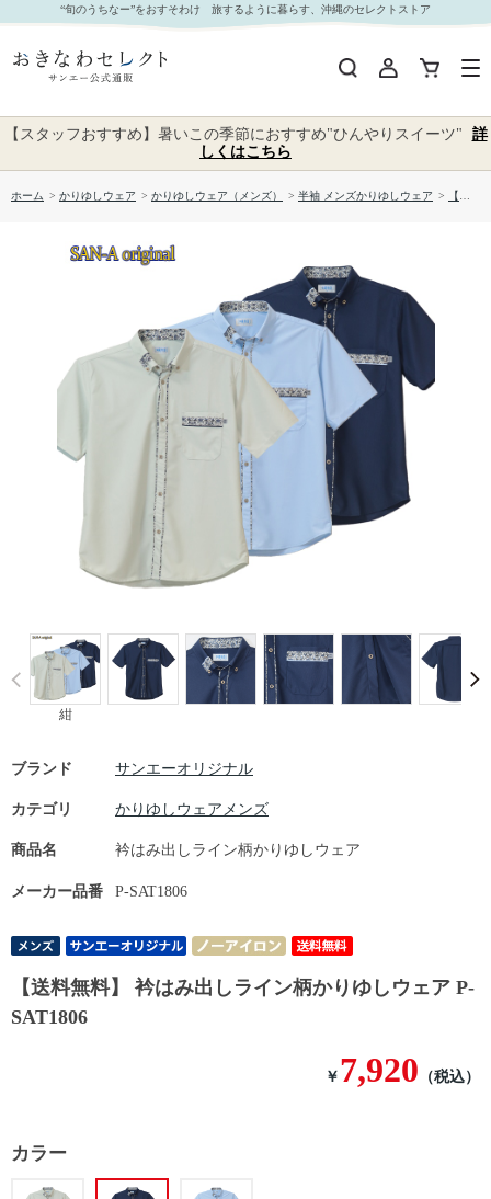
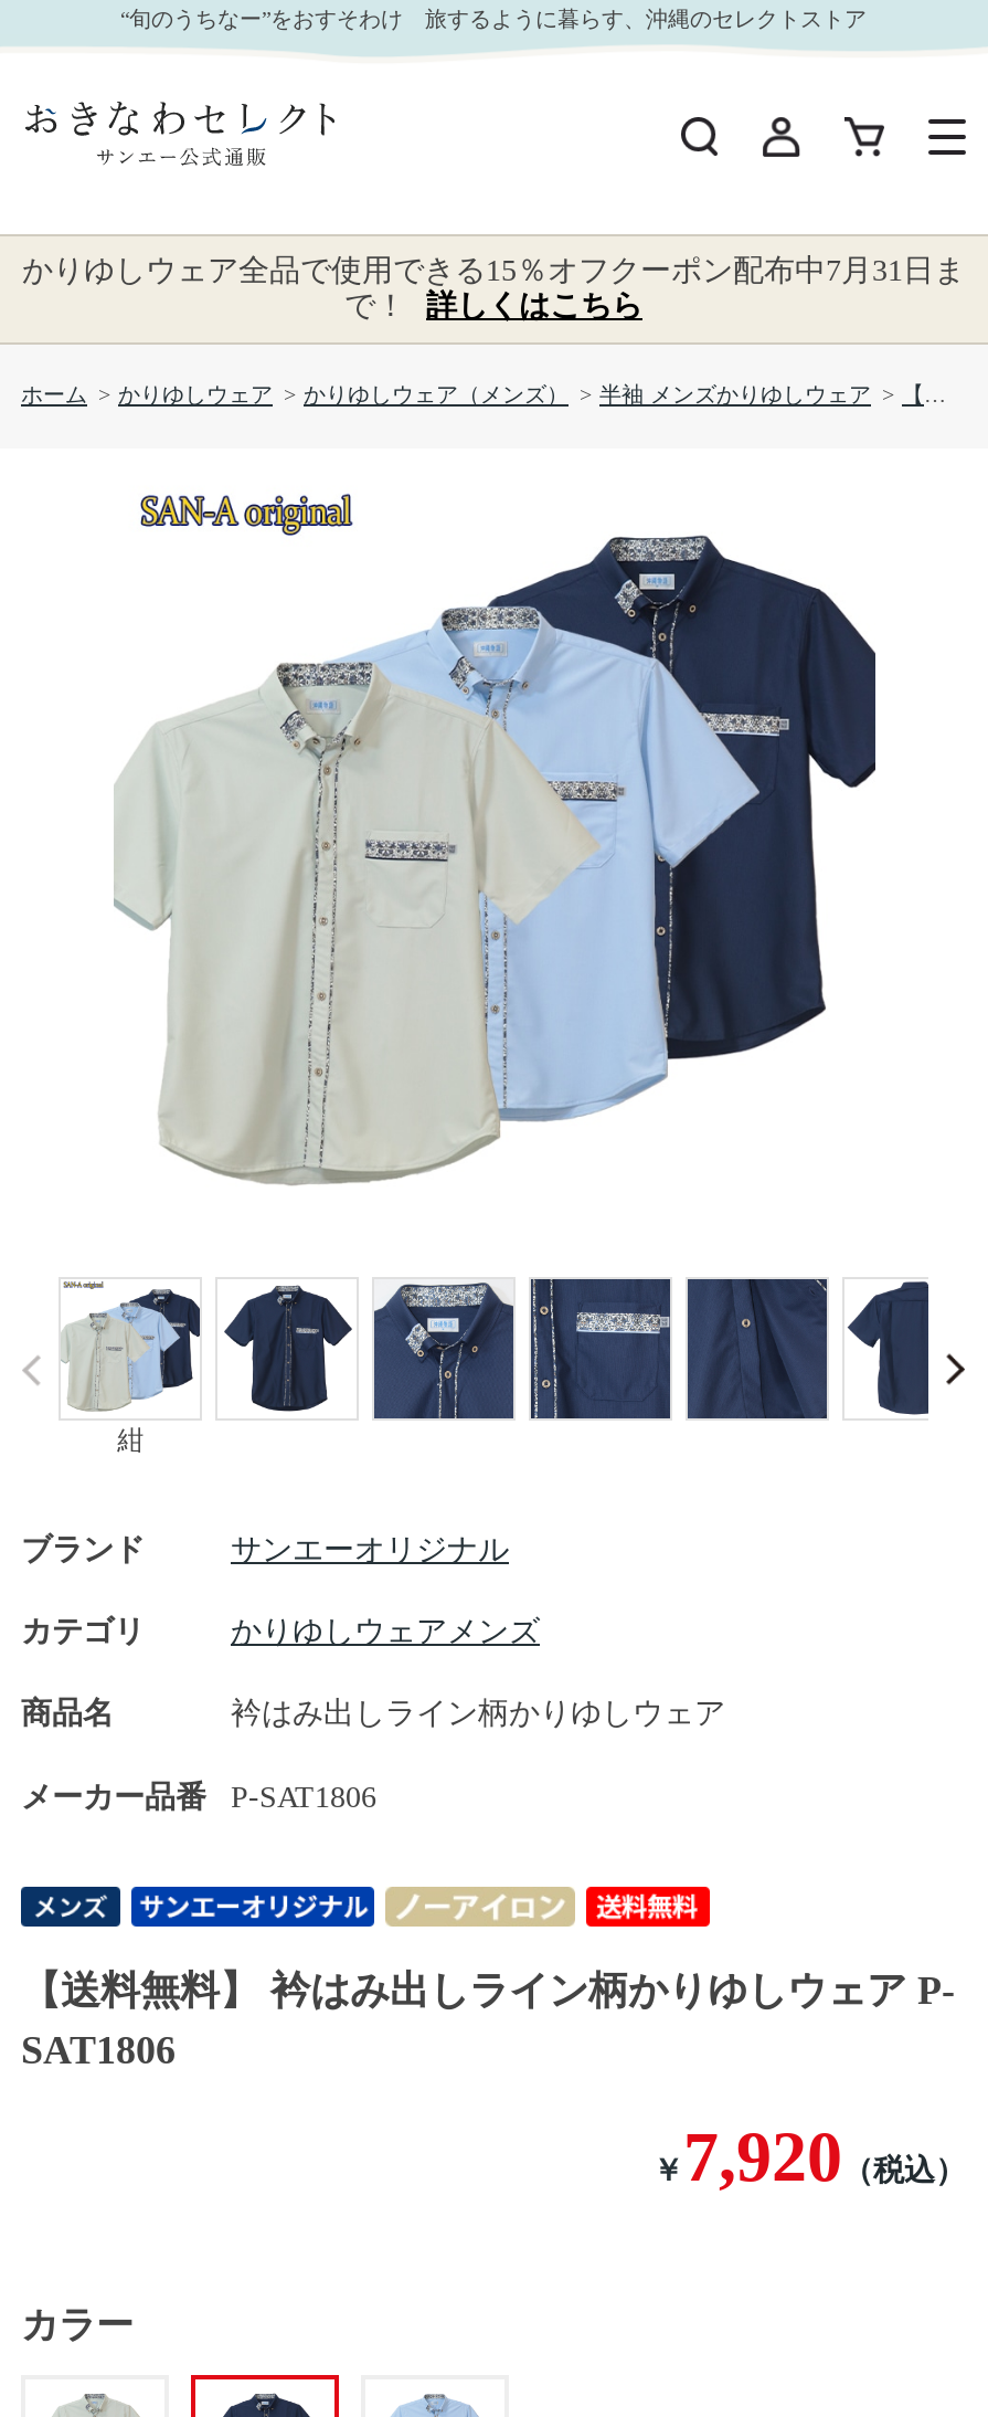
[4,126,487,160] 【スタッフおすすめ】暑いこの季節におすすめ"ひんやりスイーツ" 詳 | しくはこちら -> [22,254,965,323] かりゆしウェア全品で使用できる15％オフクーポン配布中7月31日ま | で！ 詳しくはこちら

